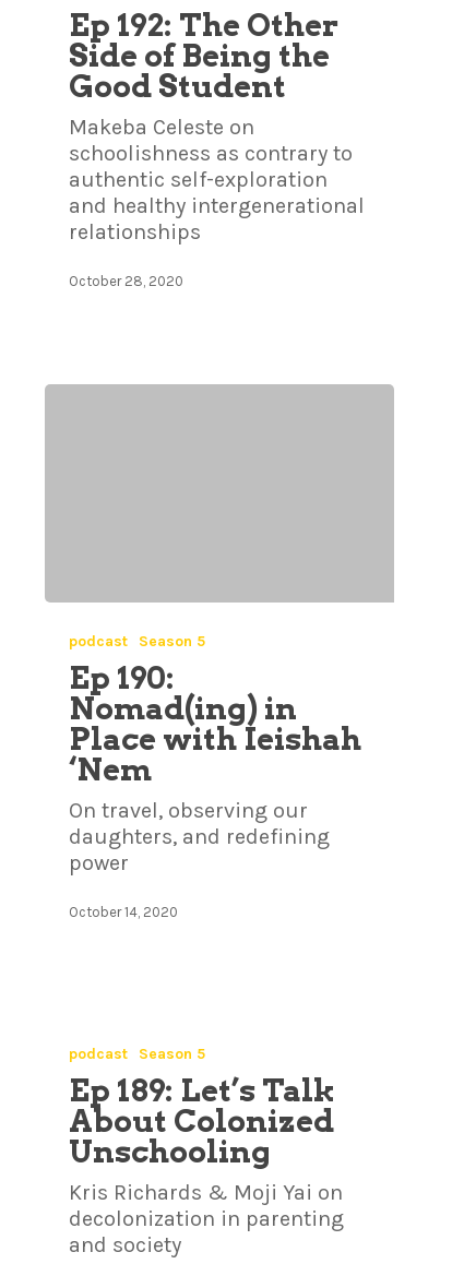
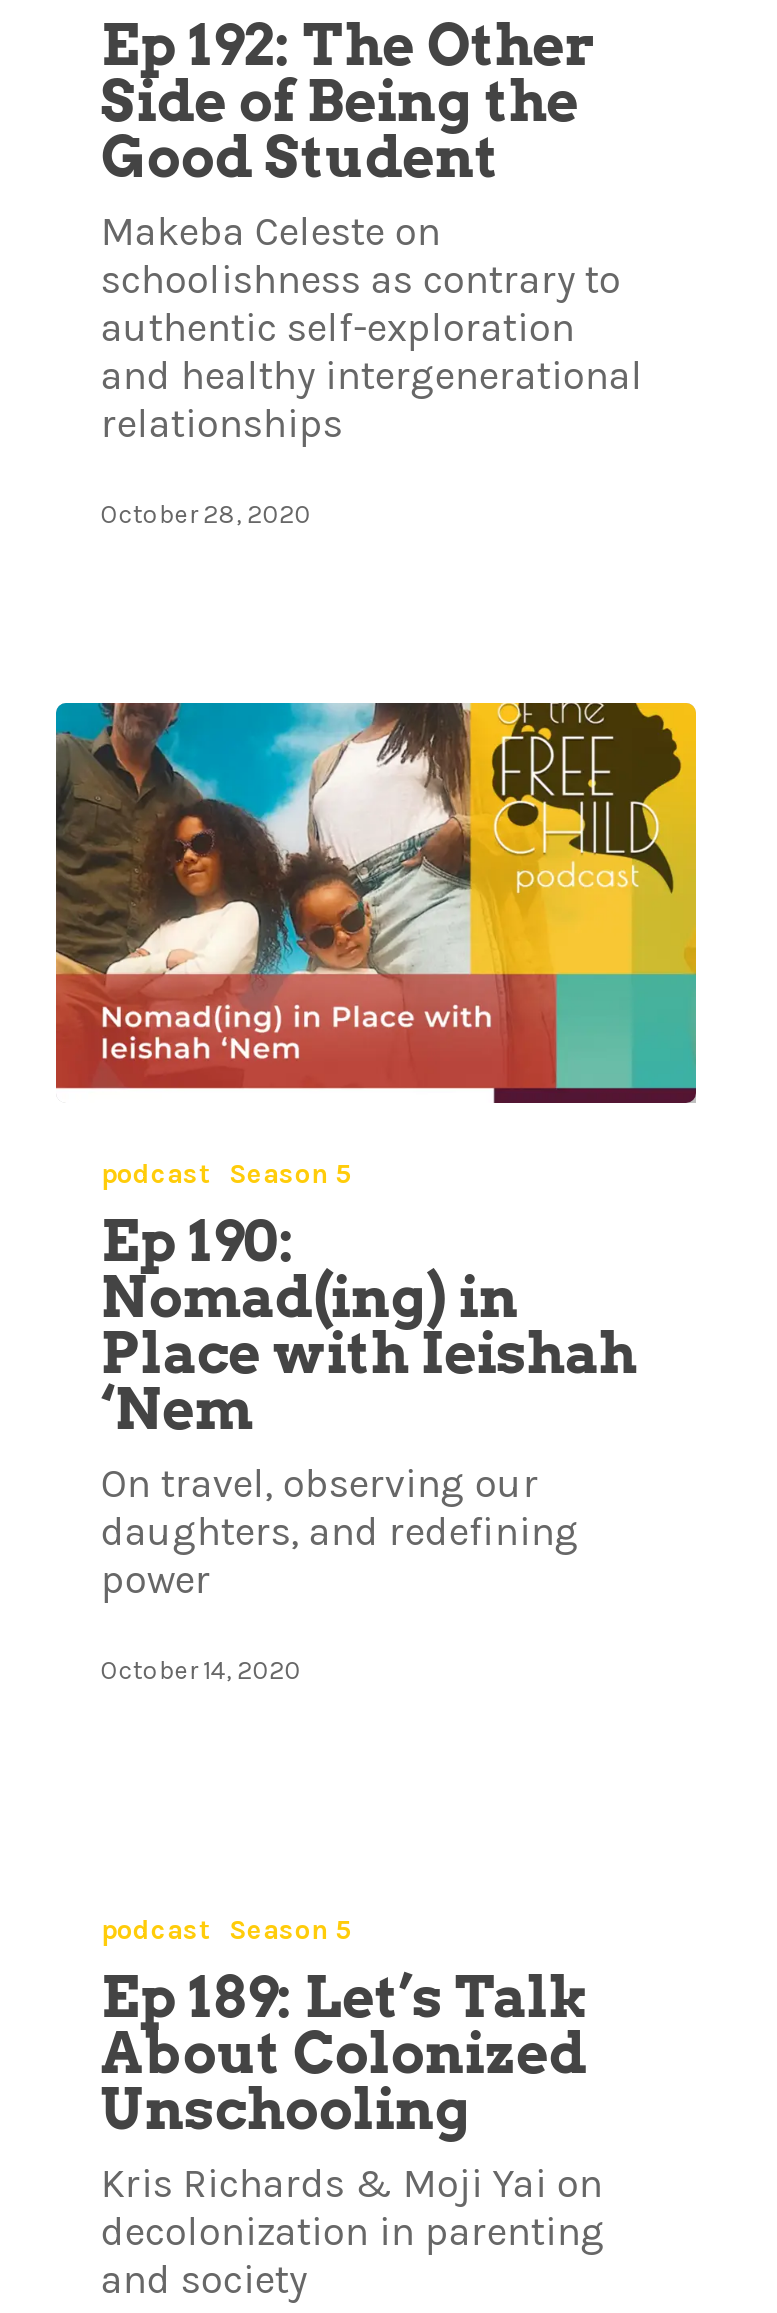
none -> [54,701,698,1103] [image]

